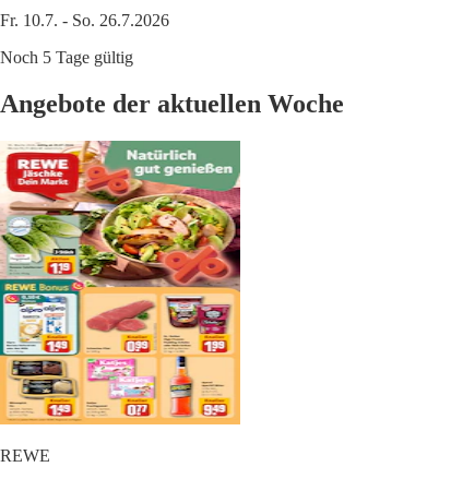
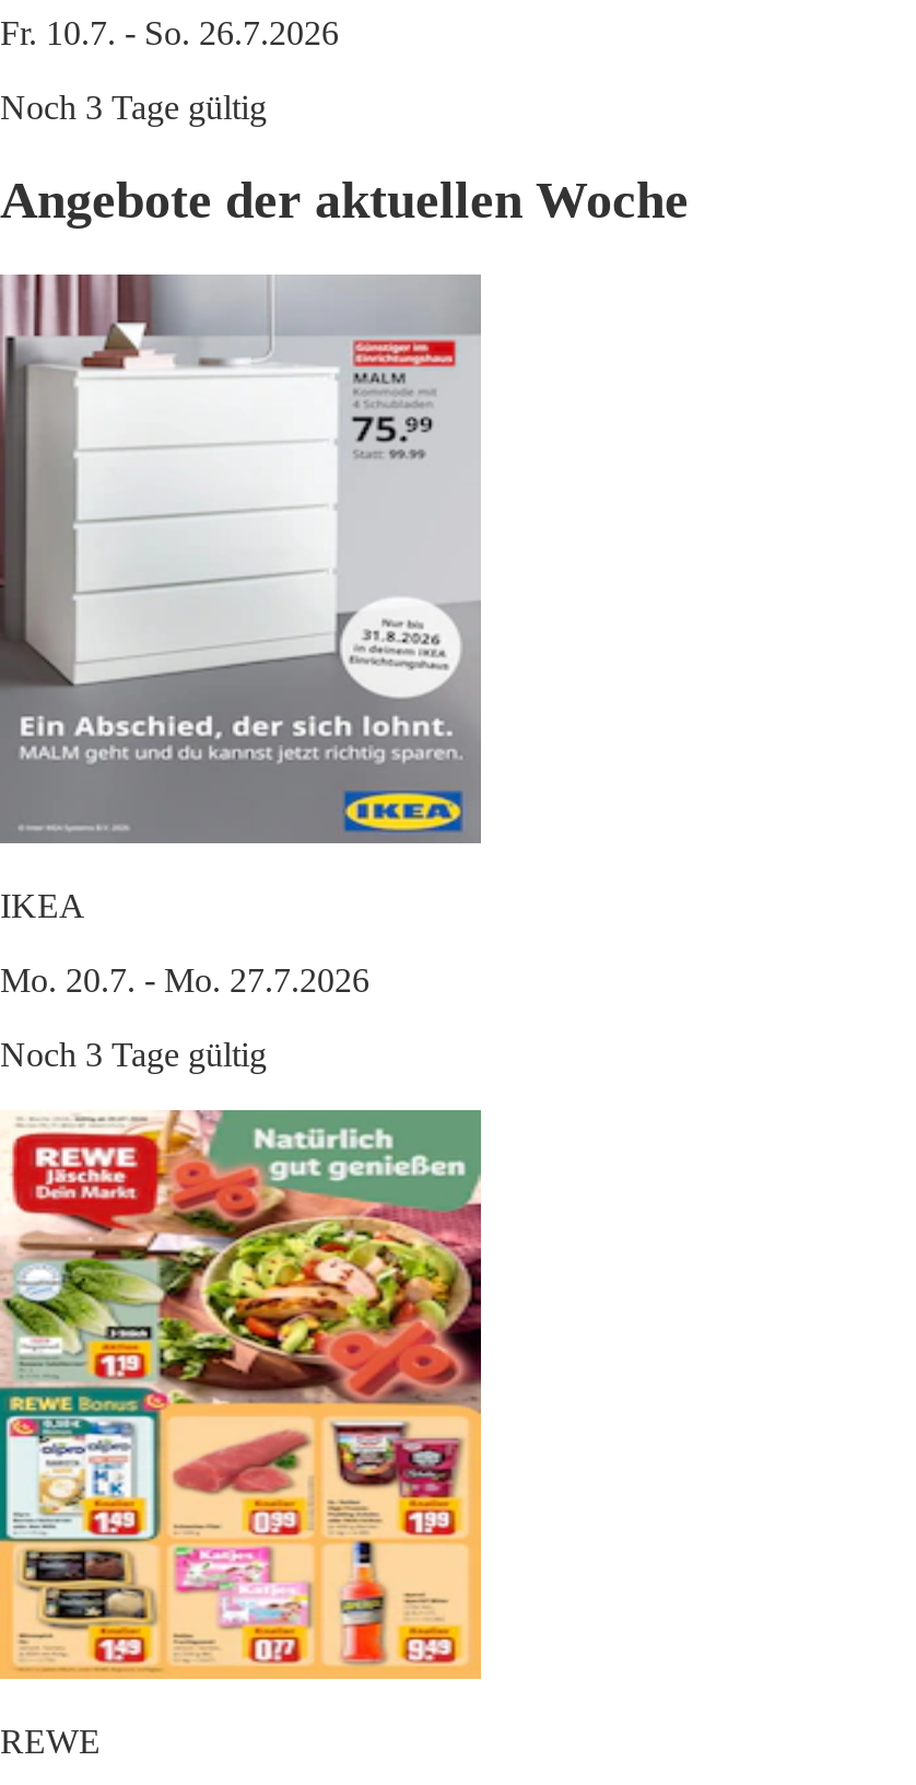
[0,48,133,67] Noch 5 Tage gültig -> [0,89,267,126] Noch 3 Tage gültig
none -> [0,272,483,1073] [image] | IKEA | Mo. 20.7. - Mo. 27.7.2026 | Noch 3 Tage gültig

